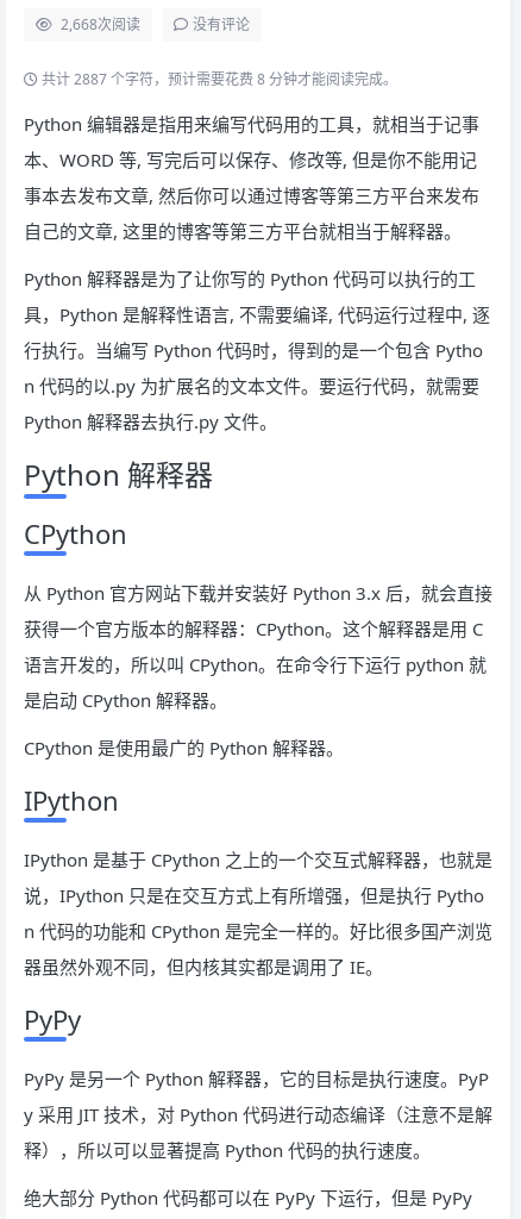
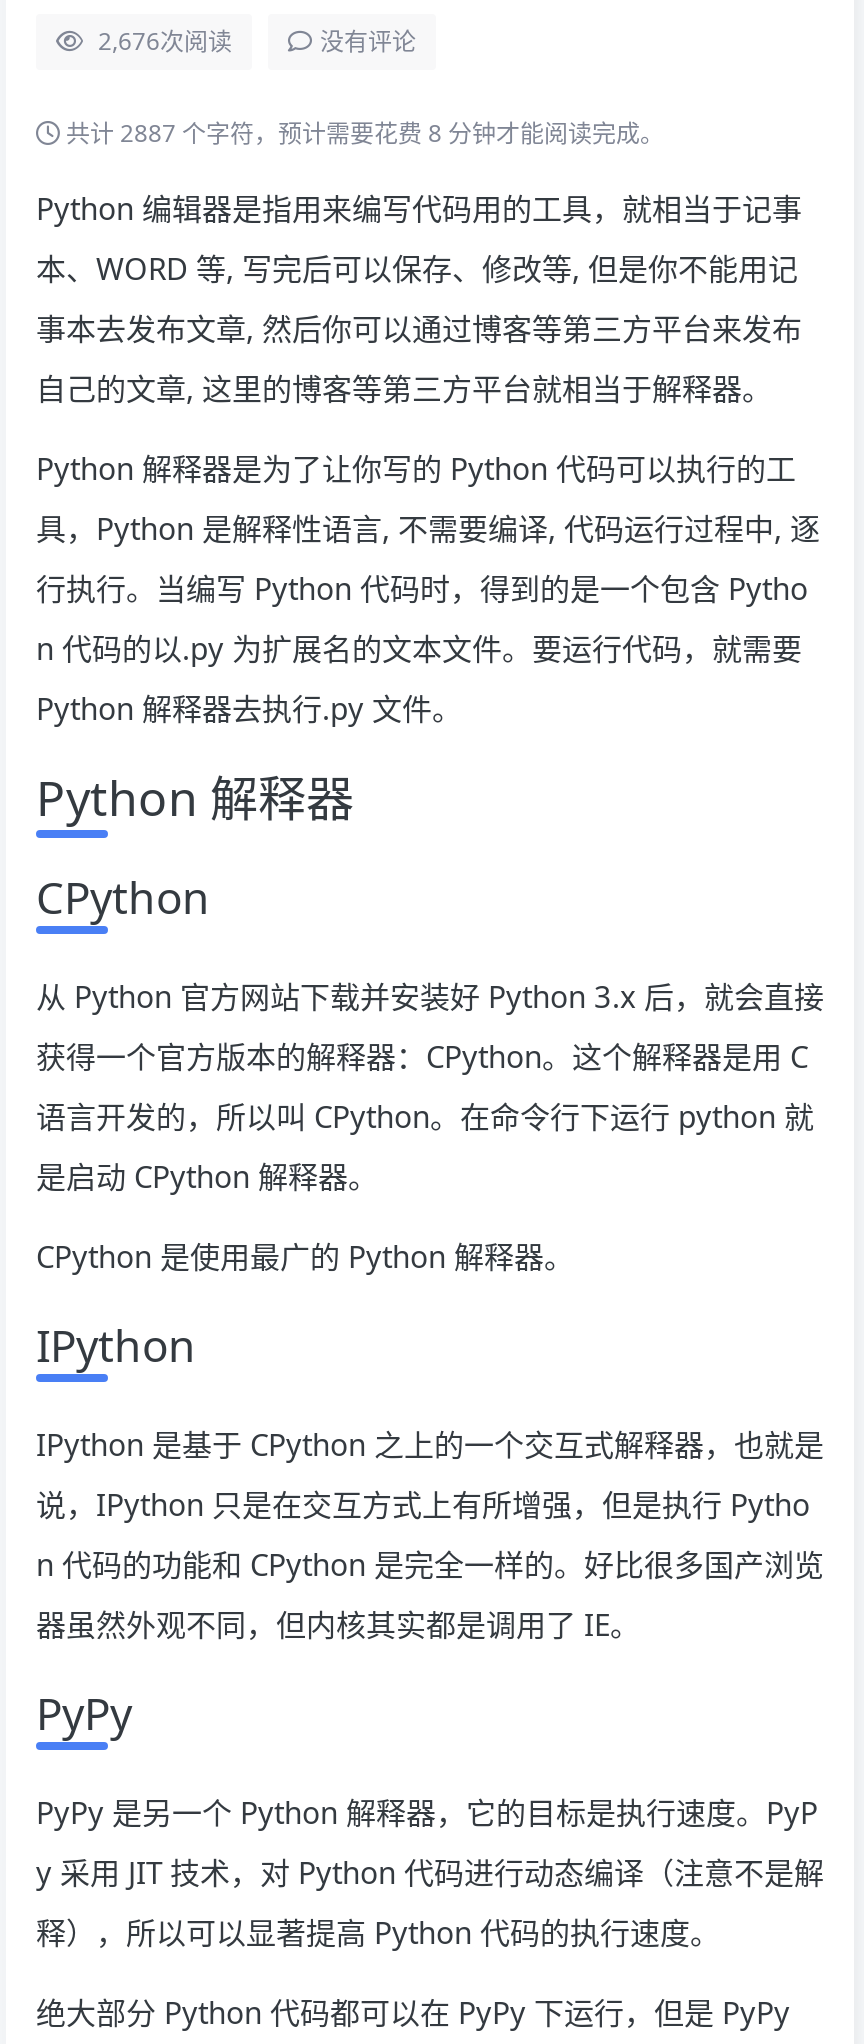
[61,14,140,35] 2,668次阅读 -> [98,24,232,58] 2,676次阅读

